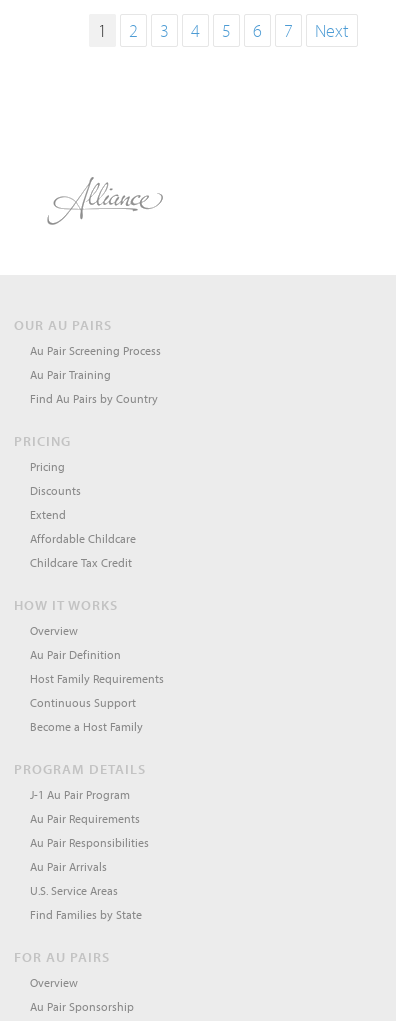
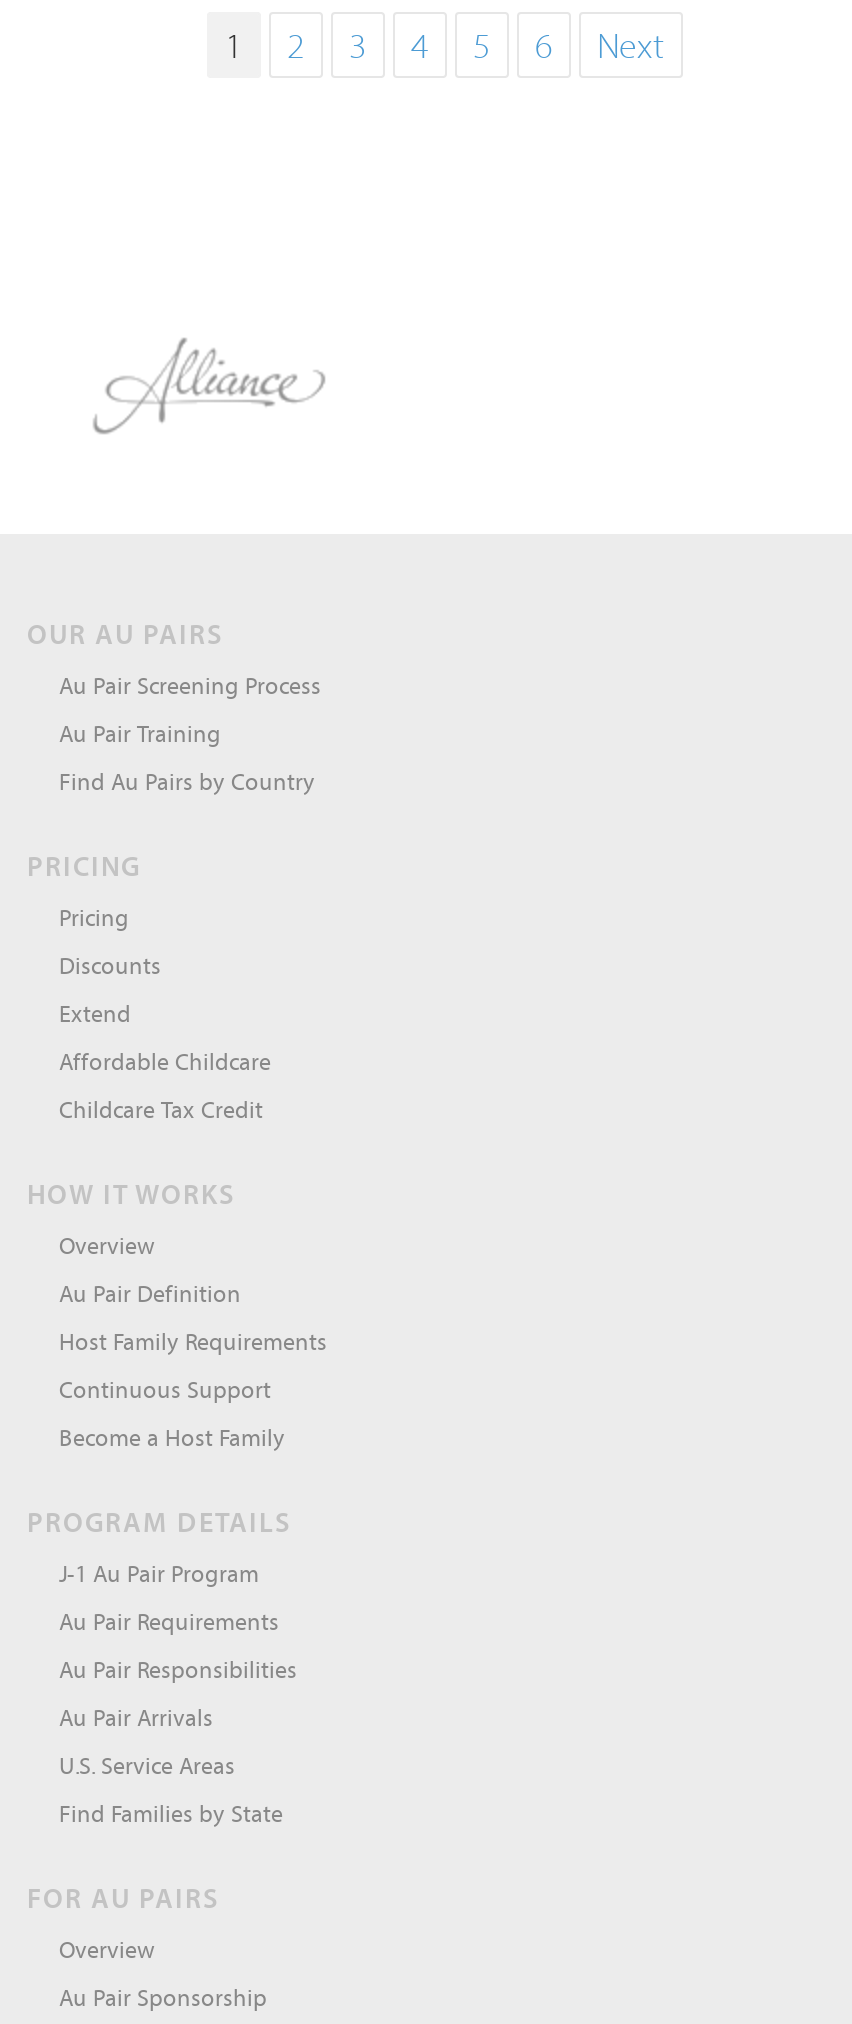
[283,19,292,42] 7 -> none

